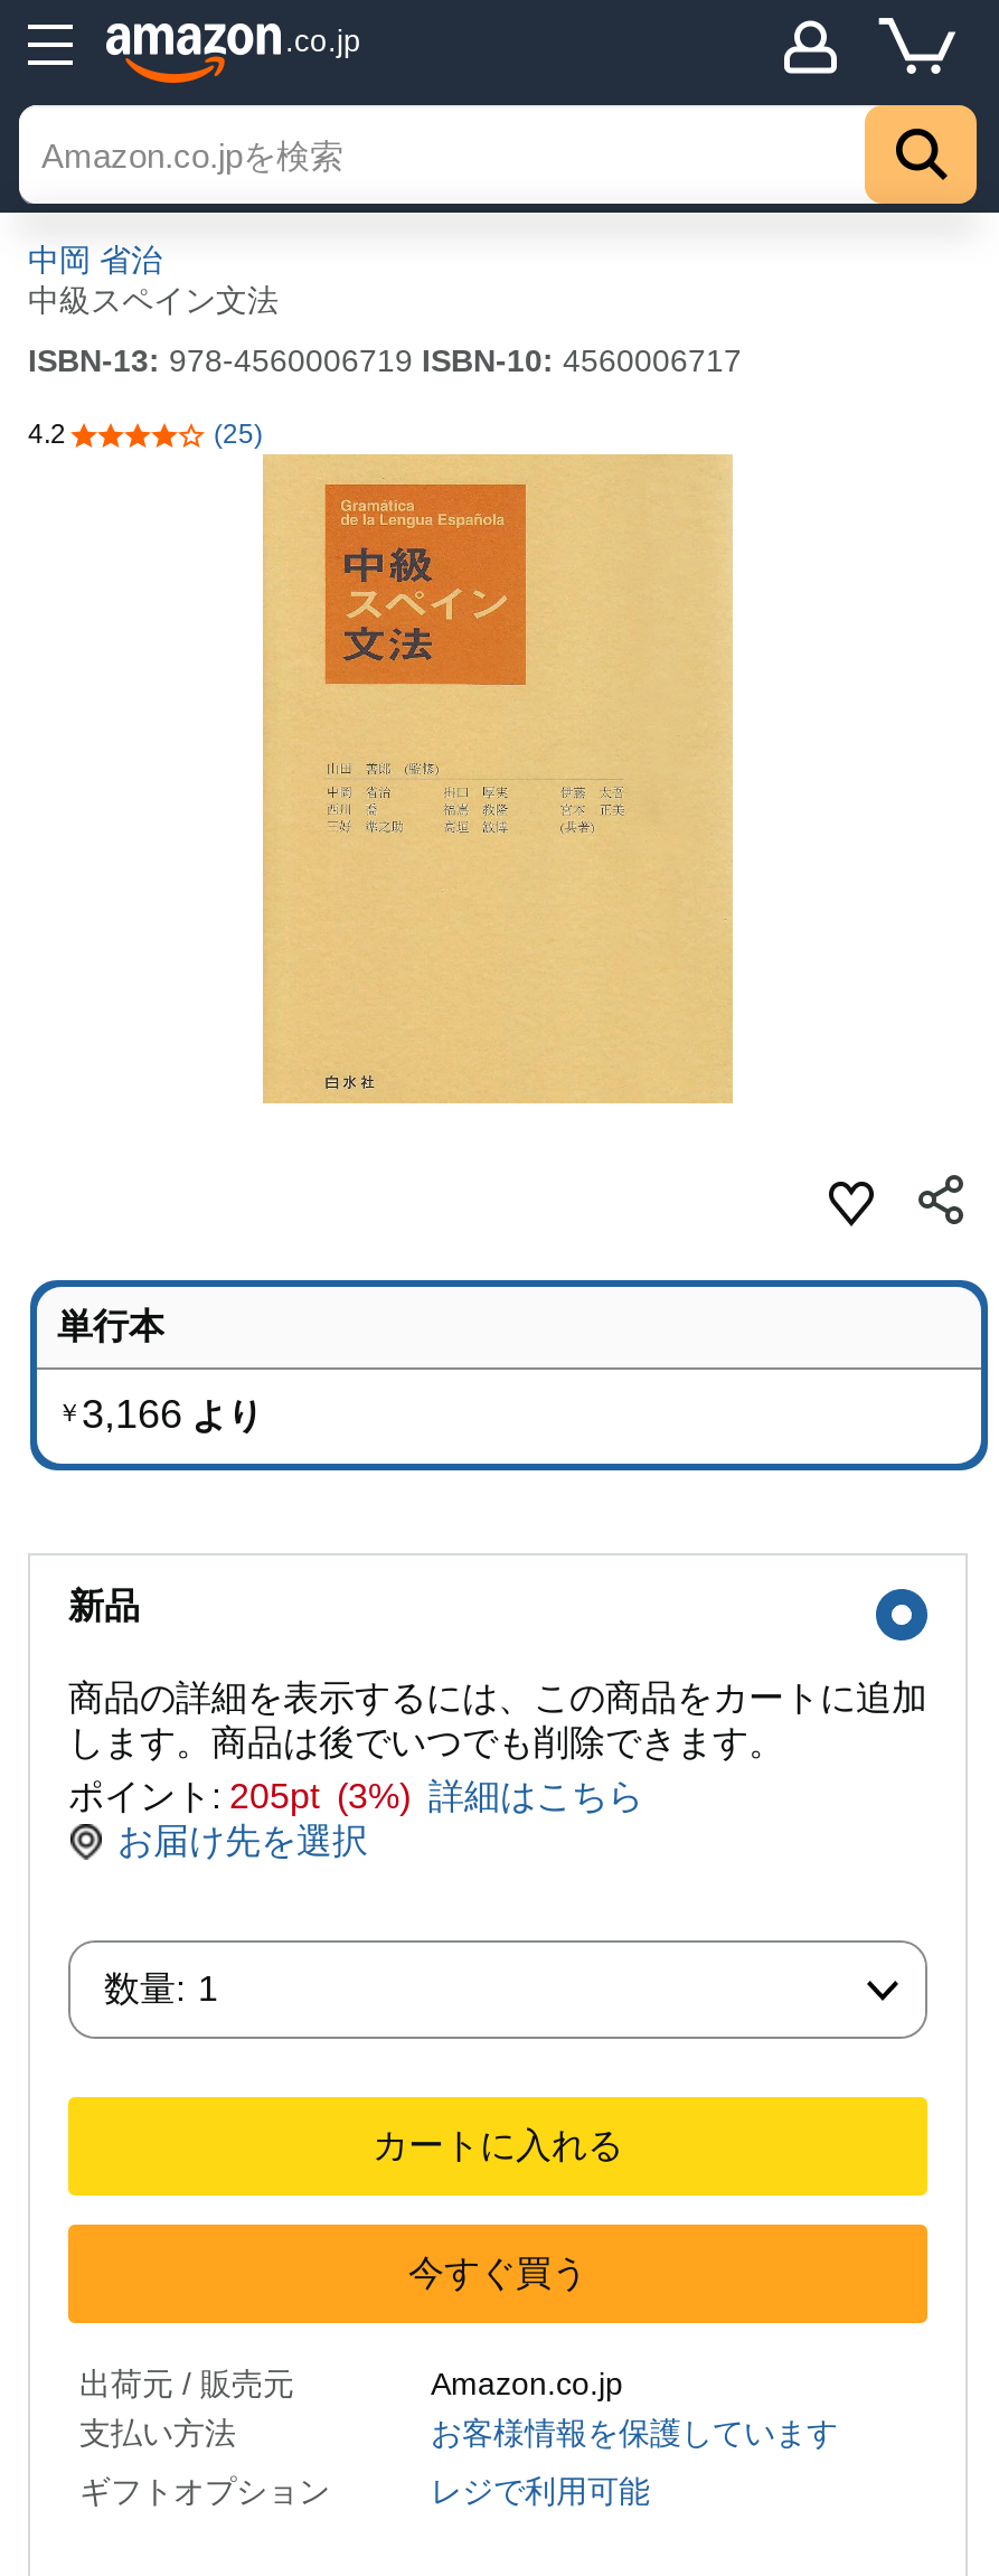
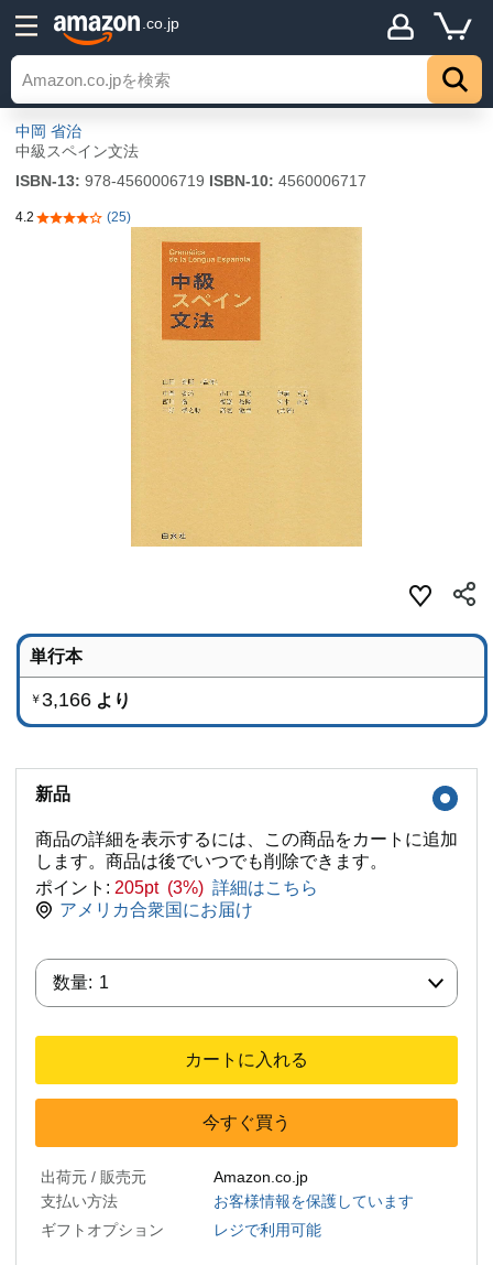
[117,1822,368,1860] お届け先を選択 -> [59,900,253,919] アメリカ合衆国にお届け

